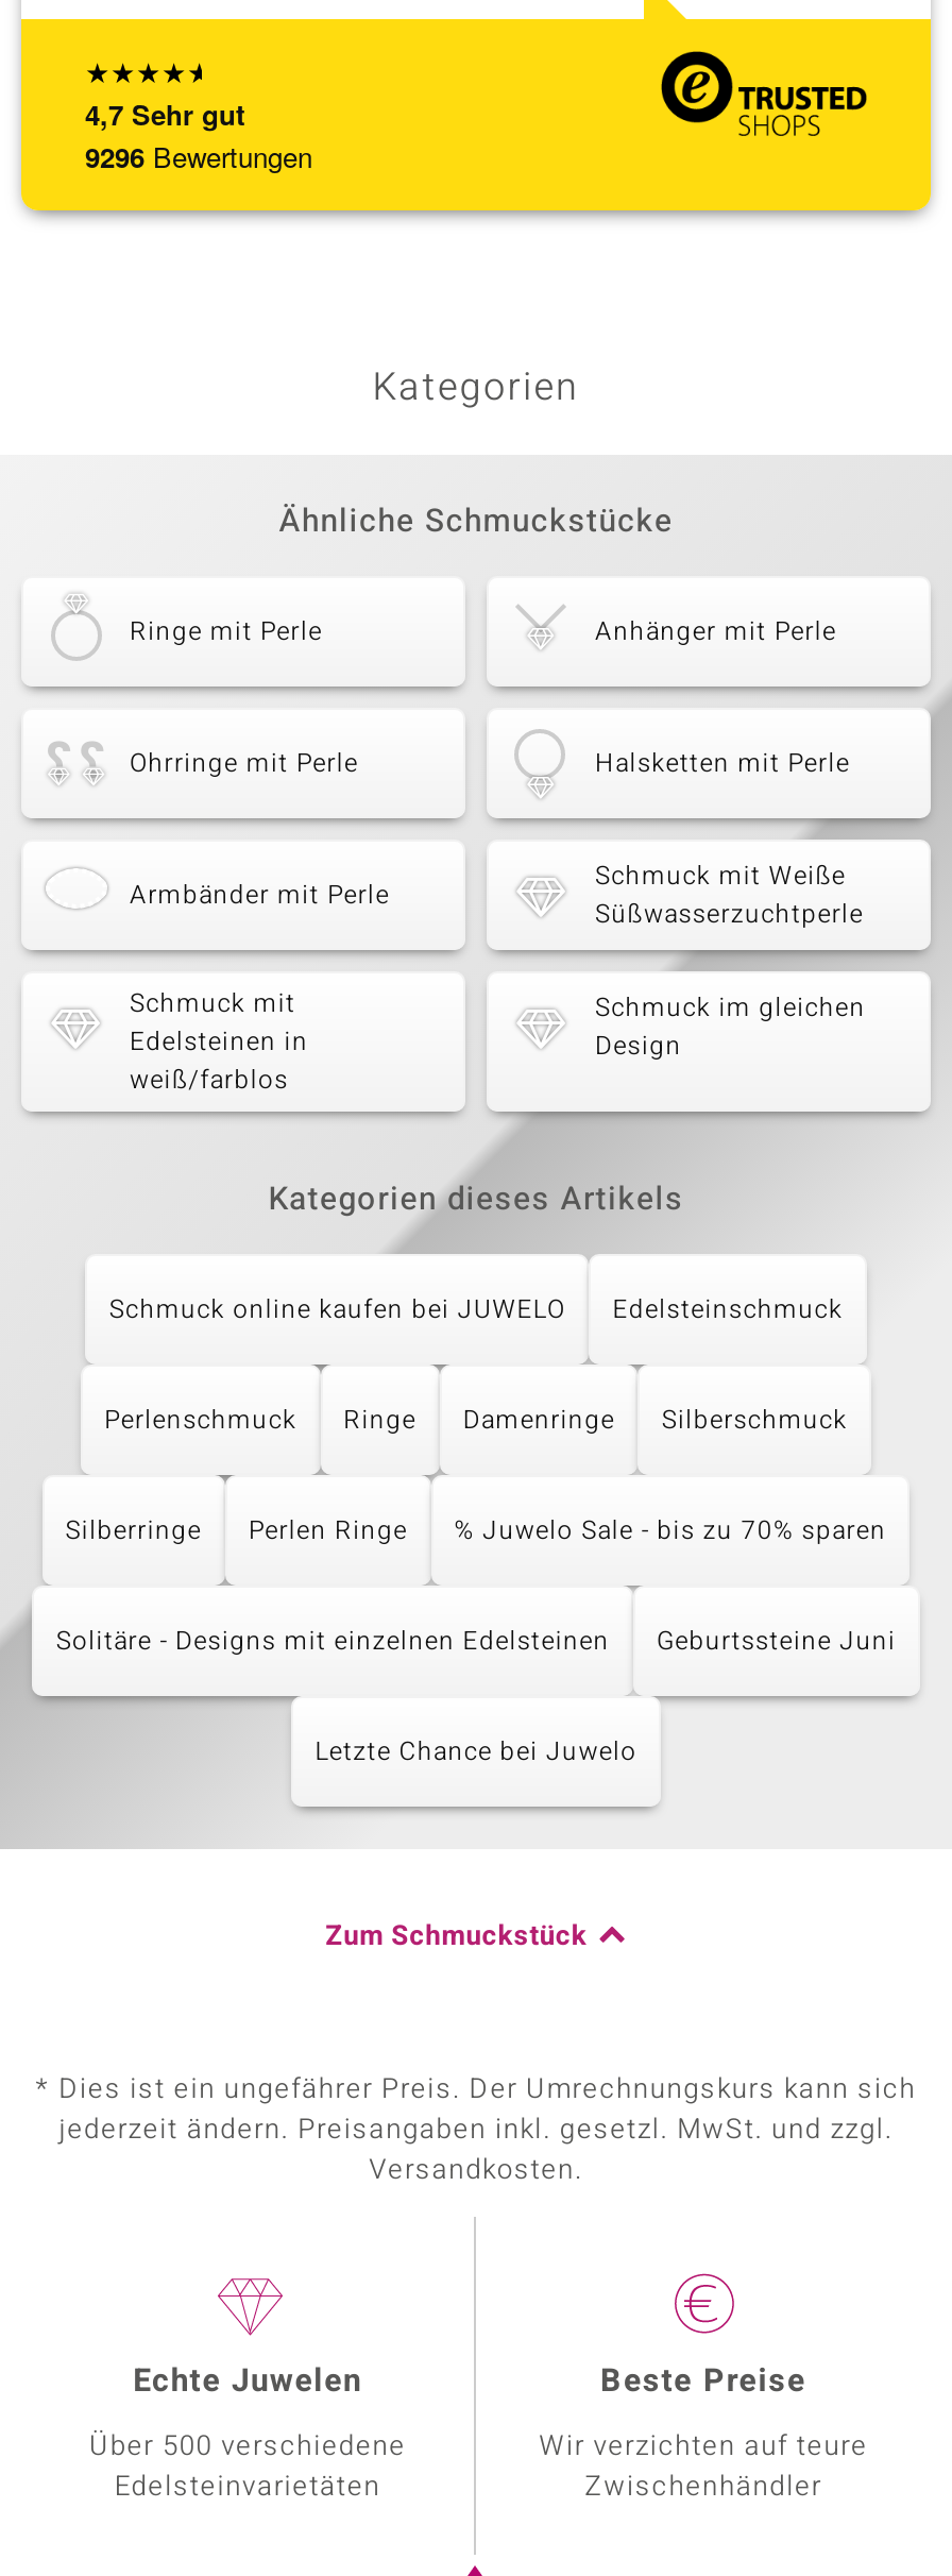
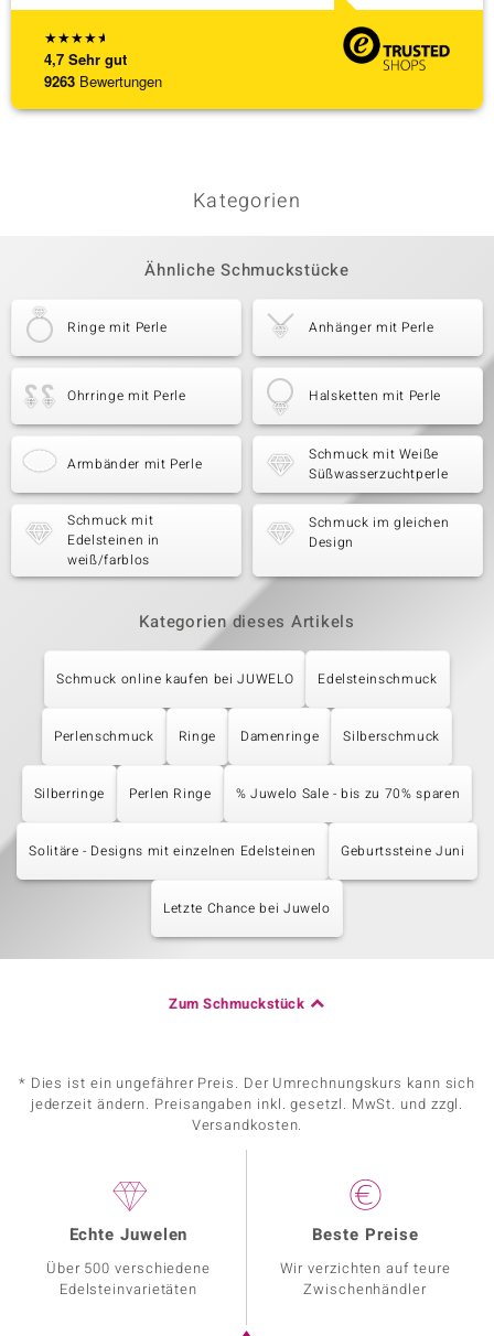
[85,136,312,176] 9296 Bewertungen -> [44,71,162,91] 9263 Bewertungen

